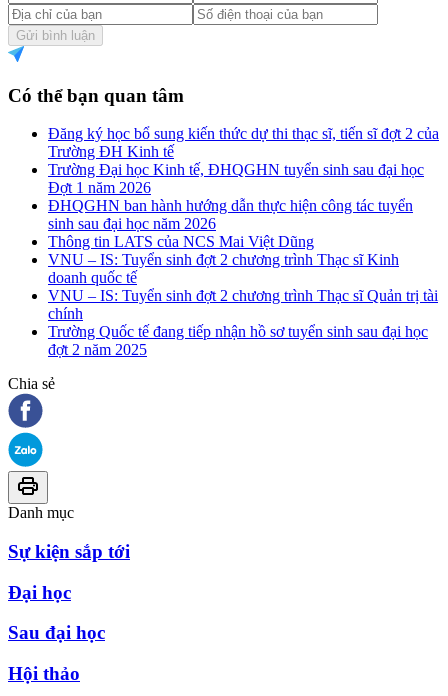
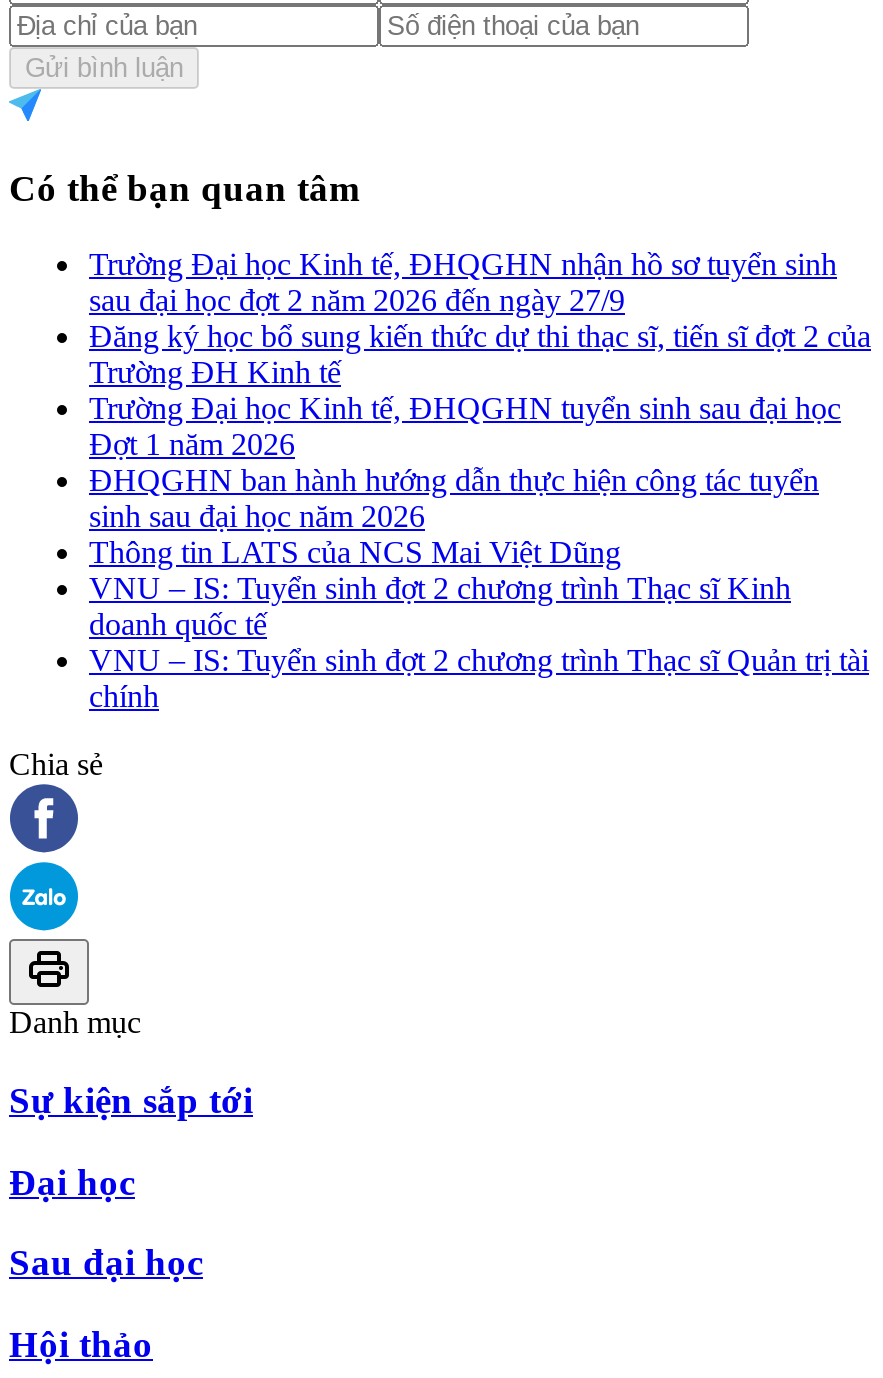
none -> [89,247,837,317] Trường Đại học Kinh tế, ĐHQGHN nhận hồ sơ tuyển sinh | sau đại học đợt 2 năm 2026 đến ngày 27/9
moved [48,125,439,322] -> [89,319,871,713]: Đăng ký học bổ sung kiến thức dự thi thạc sĩ, tiến sĩ đợt 2 của | Trường ĐH Kinh tế | Trường Đại học Kinh tế, ĐHQGHN tuyển sinh sau đại học | ... | VNU – IS: Tuyển sinh đợt 2 chương trình Thạc sĩ Quản trị tài | chính
[48,323,428,358] Trường Quốc tế đang tiếp nhận hồ sơ tuyển sinh sau đại học | đợt 2 năm 2025 -> none

